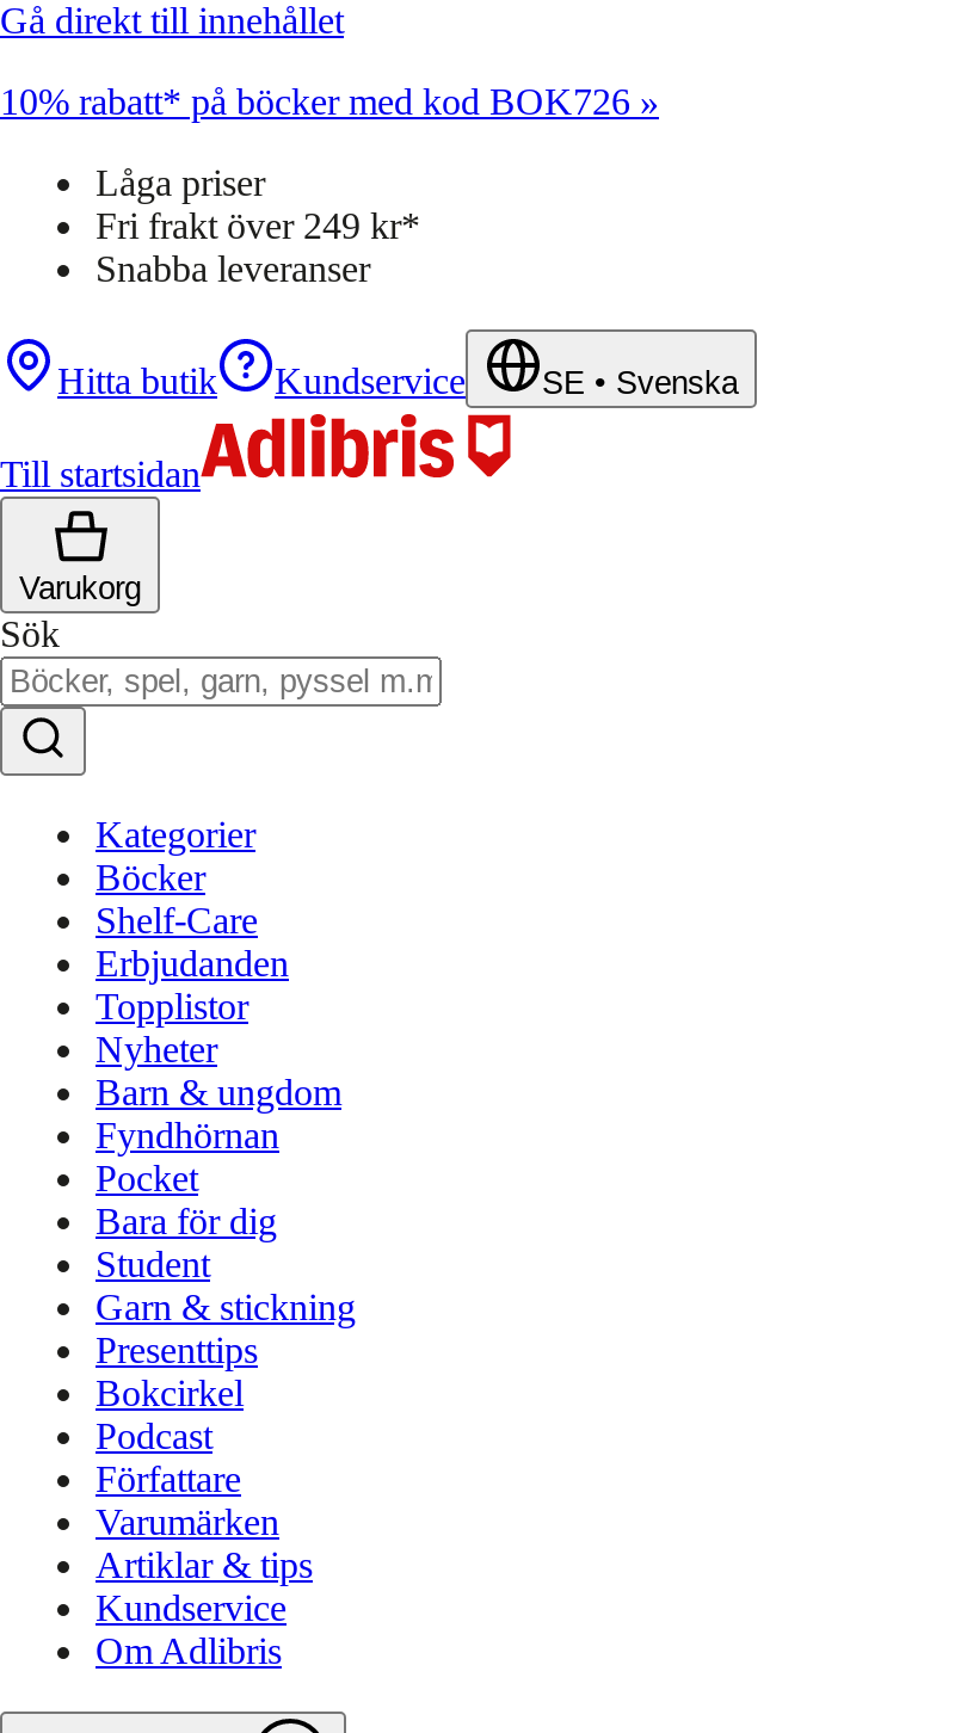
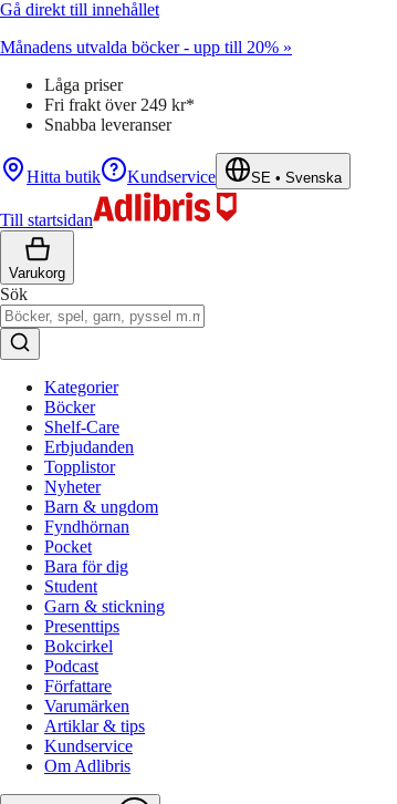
[0,81,659,122] 10% rabatt* på böcker med kod BOK726 » -> [0,38,292,56] Månadens utvalda böcker - upp till 20% »

